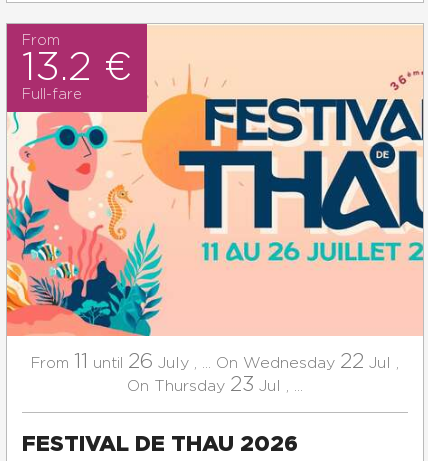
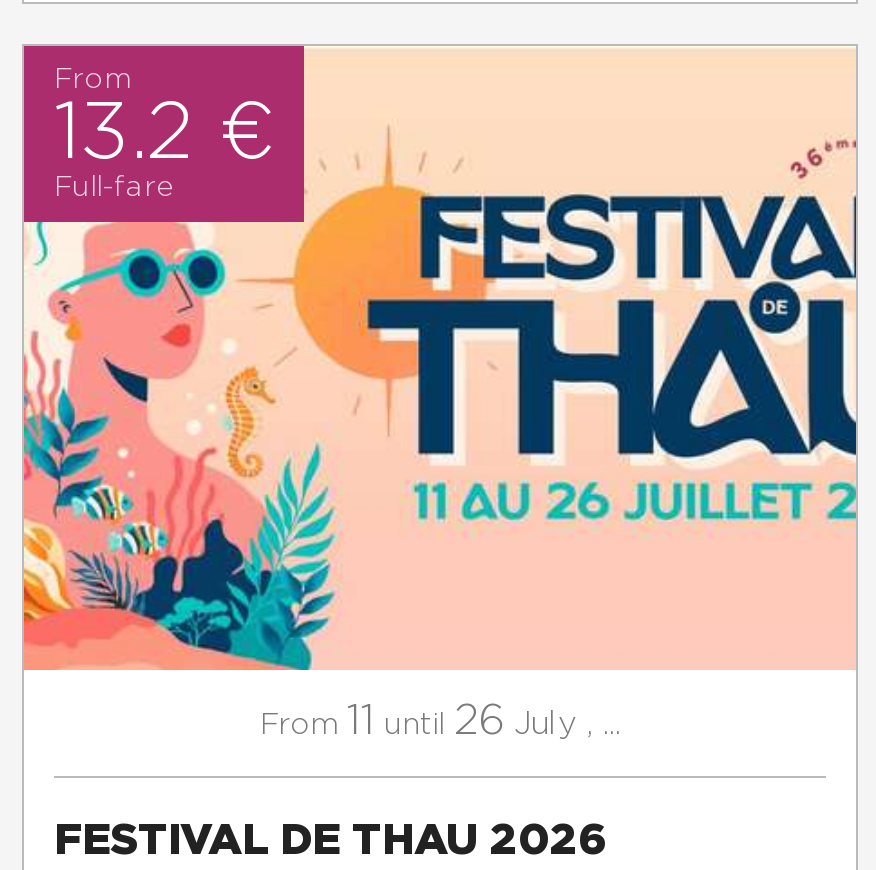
[31,351,399,395] From 11 until 26 July,... On Wednesday 22 Jul, | On Thursday 23 Jul,... -> [260,699,620,741] From 11 until 26 July,...

